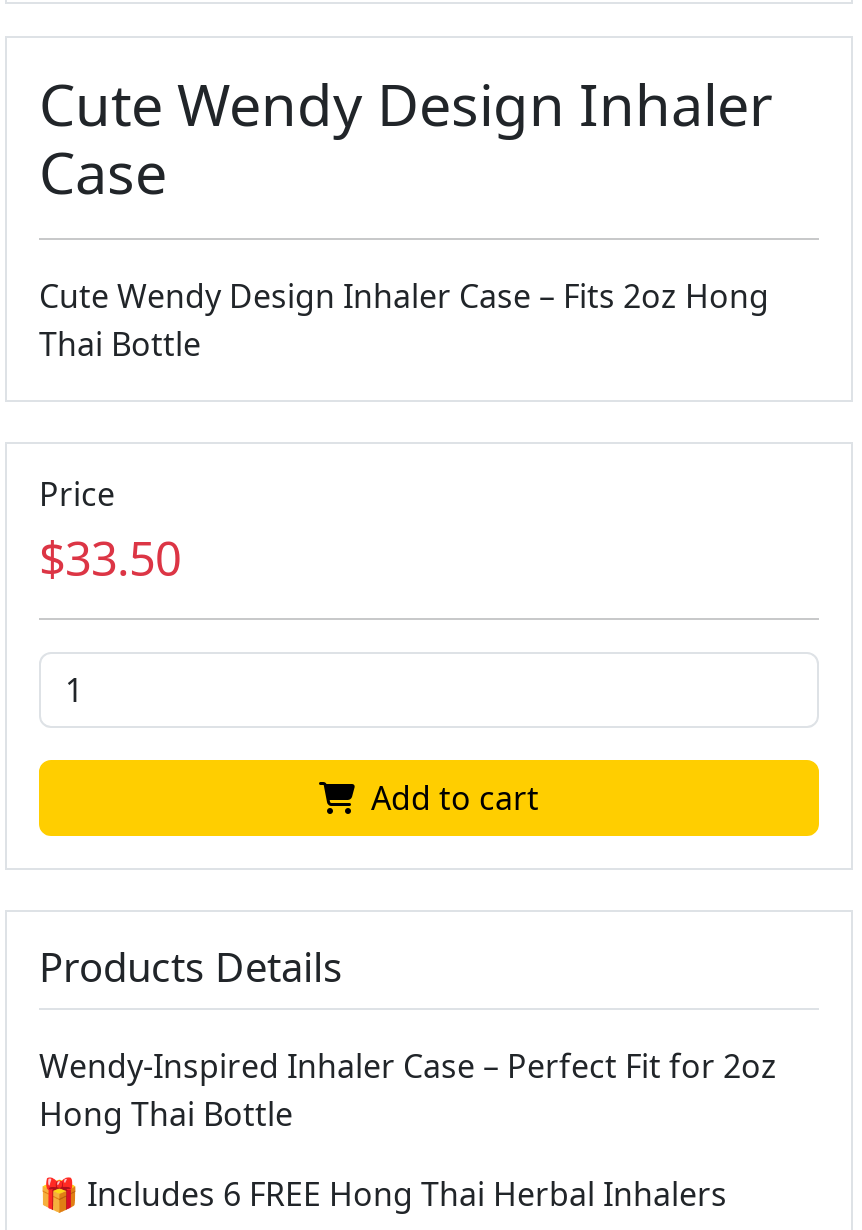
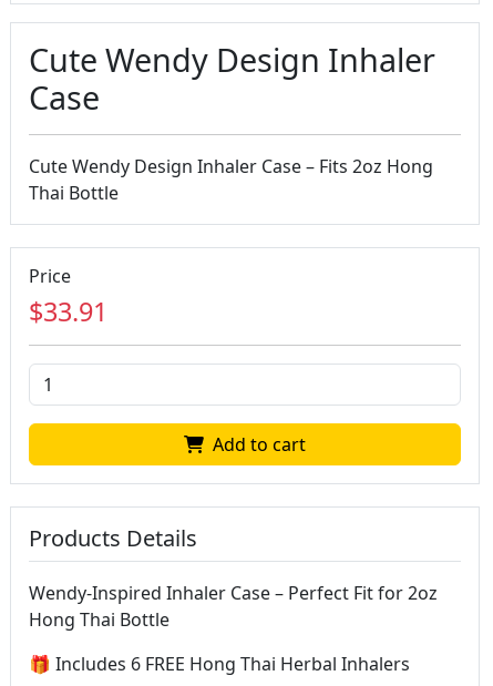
[39,525,181,589] $33.50 -> [29,293,107,329] $33.91

